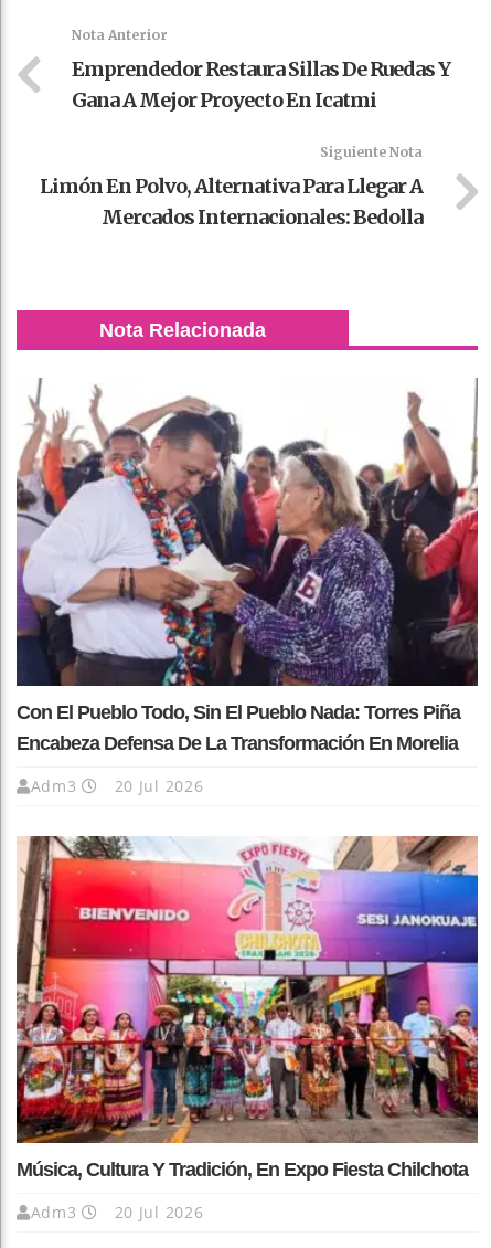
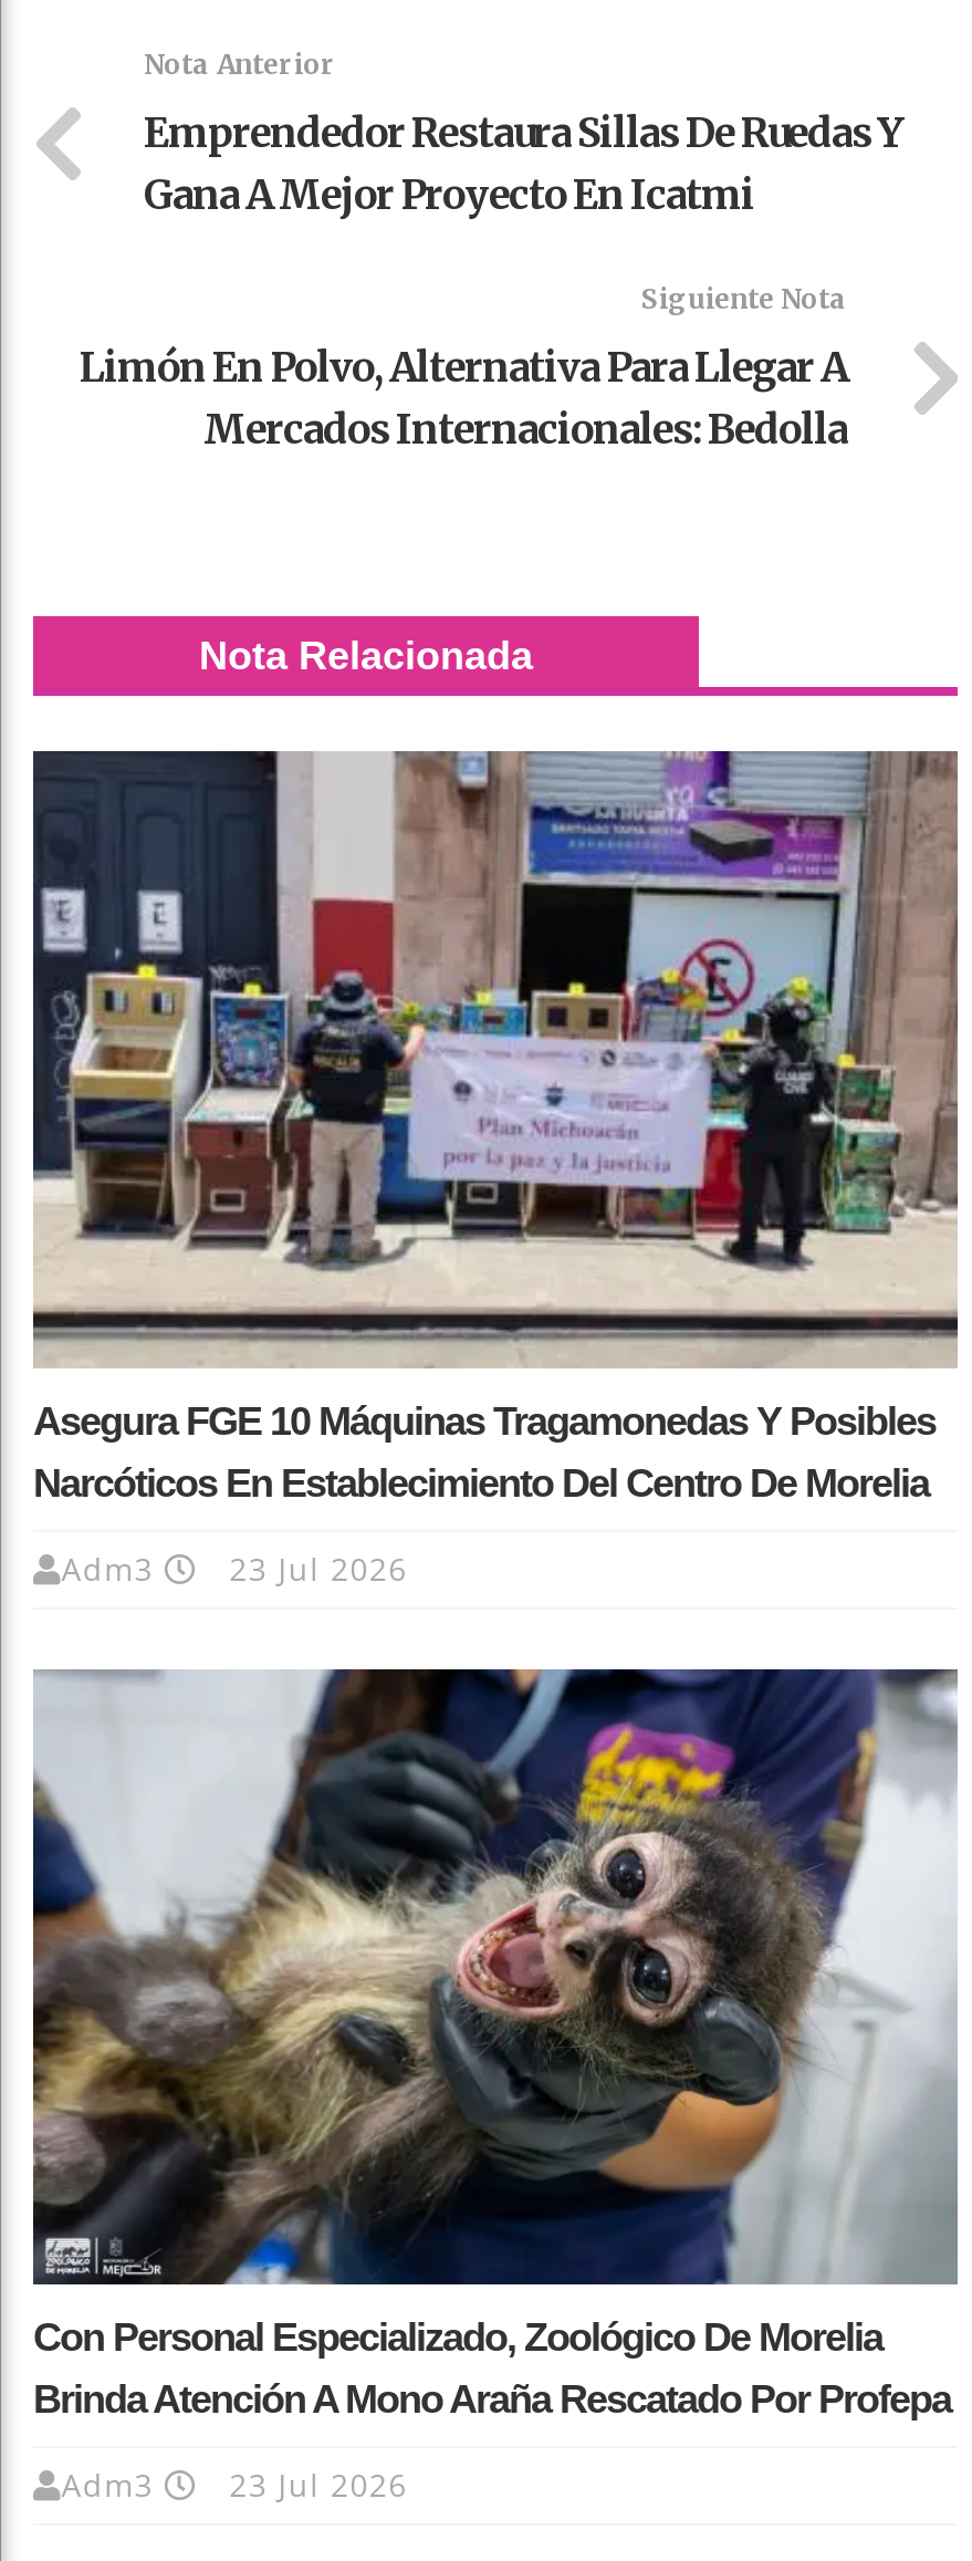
[15,378,479,754] [image] | Con El Pueblo Todo, Sin El Pueblo Nada: Torres Piña | Encabeza Defensa De La Transformación En Morelia -> [31,749,960,1505] [image] | Asegura FGE 10 Máquinas Tragamonedas Y Posibles | Narcóticos En Establecimiento Del Centro De Morelia
[31,775,203,796] Adm3 20 Jul 2026 -> [61,1547,408,1589] Adm3 23 Jul 2026
[17,835,479,1181] [image] | Música, Cultura Y Tradición, En Expo Fiesta Chilchota -> [31,1667,958,2423] [image] | Con Personal Especializado, Zoológico De Morelia | Brinda Atención A Mono Araña Rescatado Por Profepa
[31,1202,203,1223] Adm3 20 Jul 2026 -> [61,2465,408,2507] Adm3 23 Jul 2026

